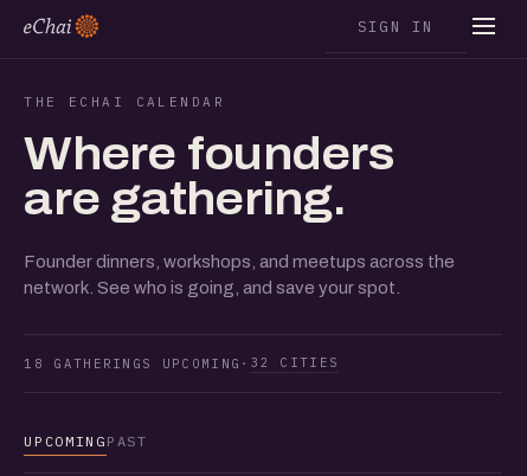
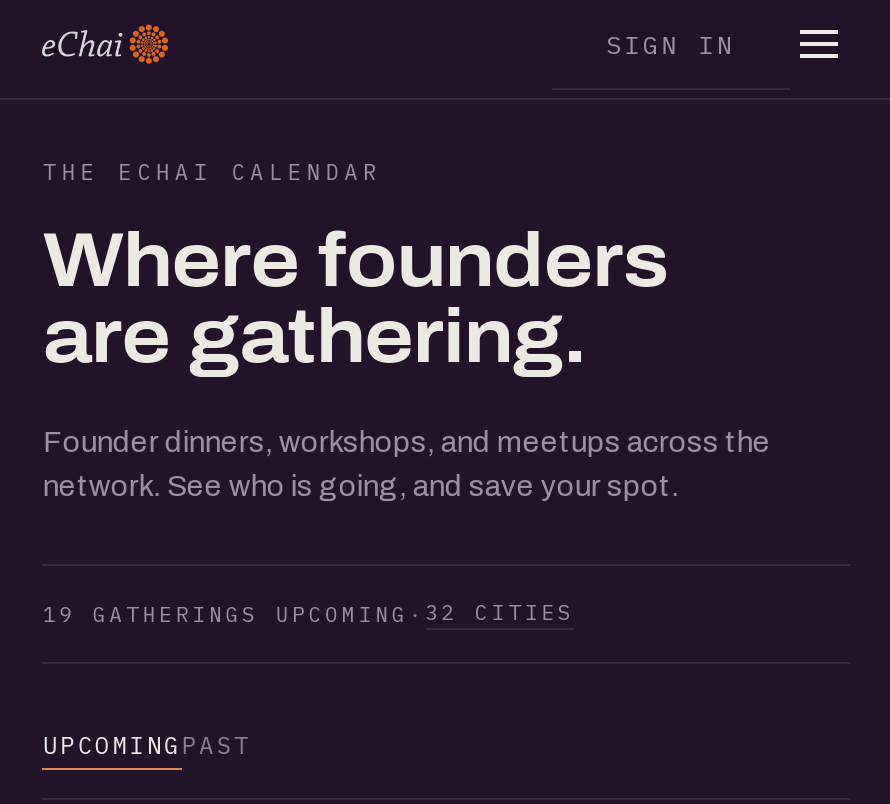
[24,354,339,371] 18 GATHERINGS UPCOMING · 32 CITIES -> [43,598,575,627] 19 GATHERINGS UPCOMING · 32 CITIES

